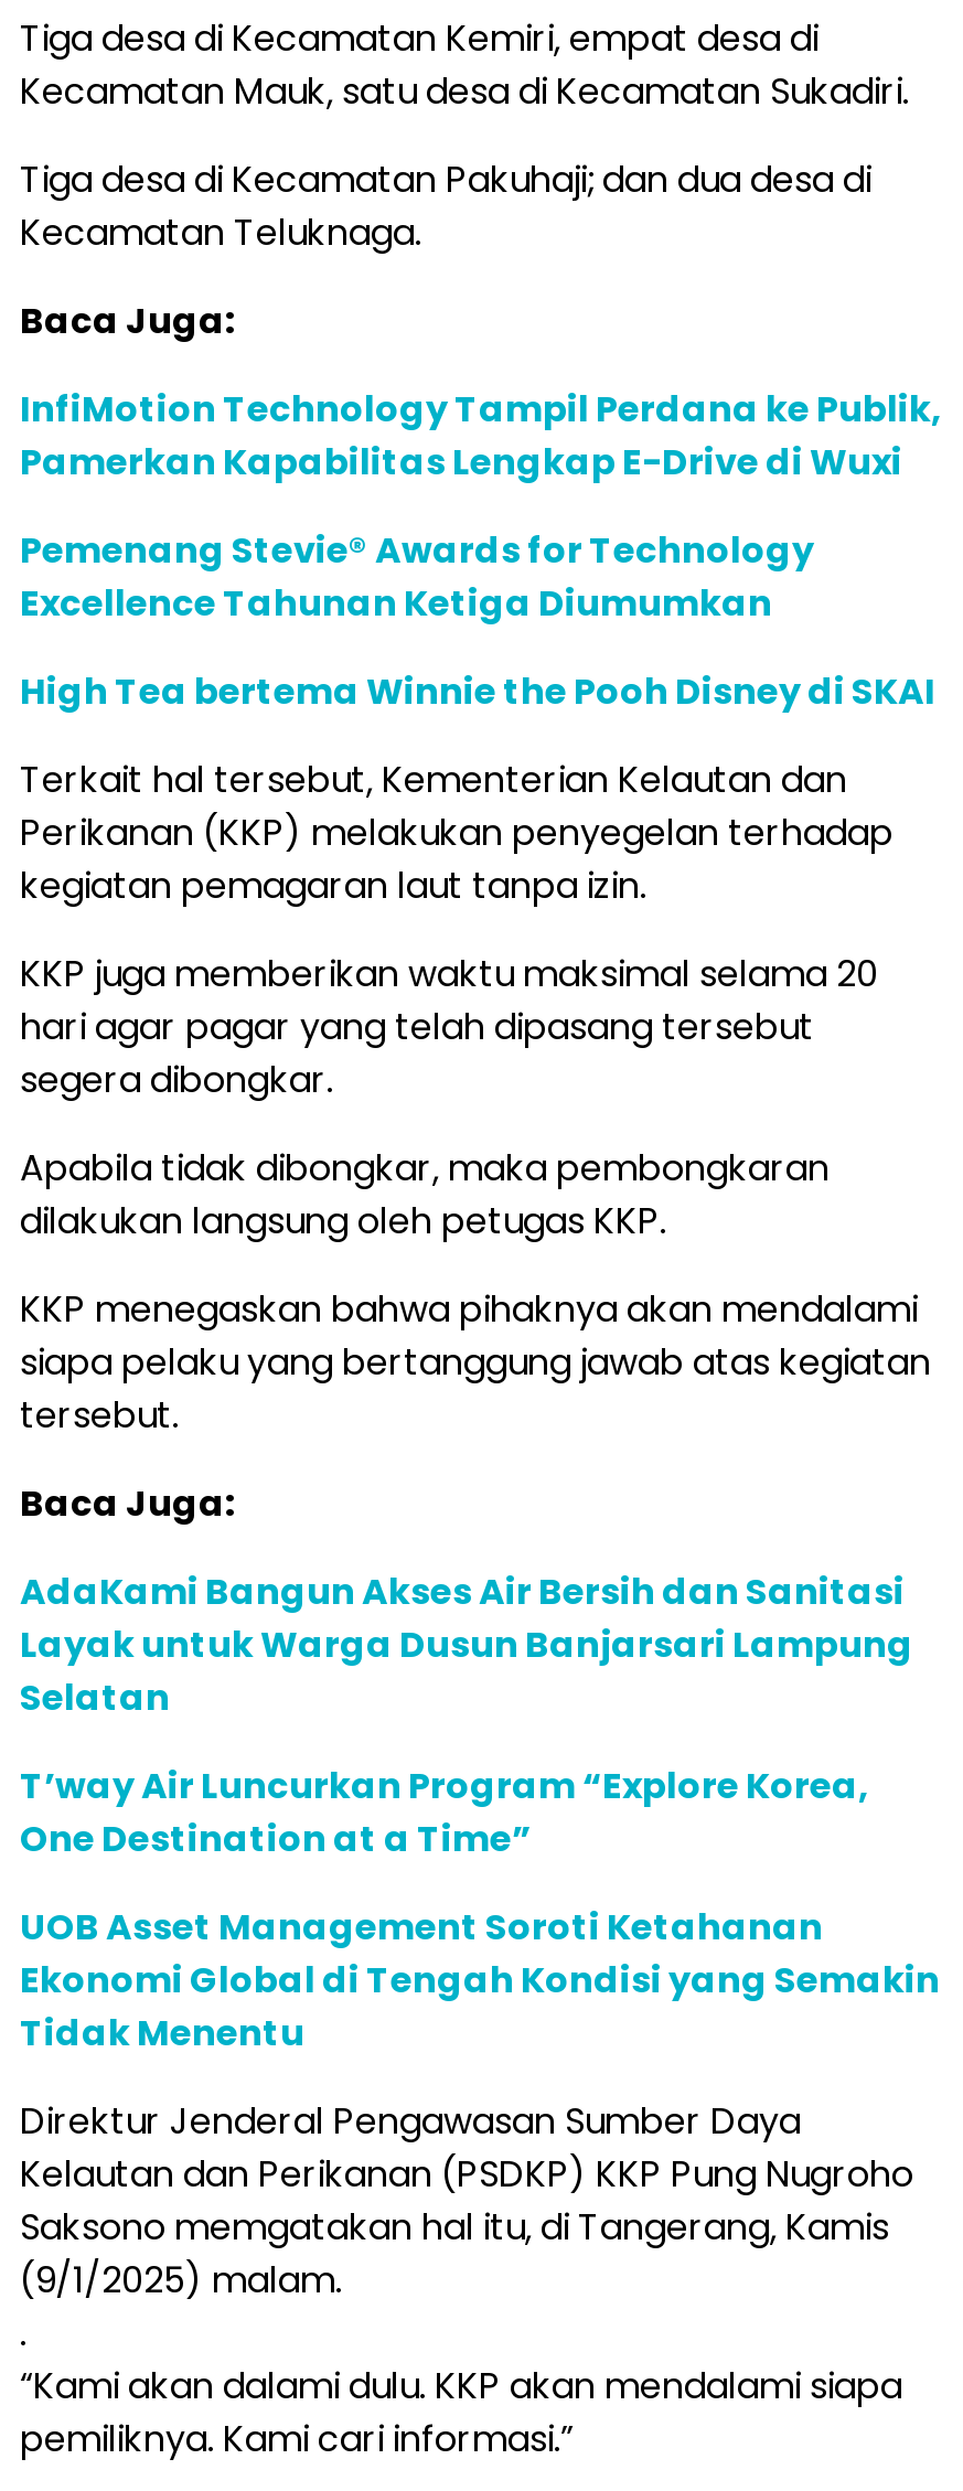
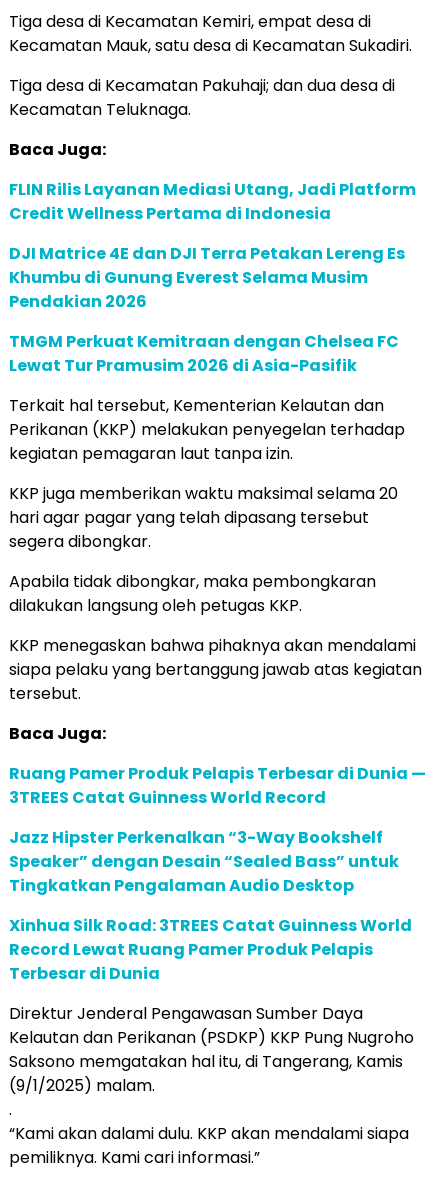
[20,384,942,488] InfiMotion Technology Tampil Perdana ke Publik, | Pamerkan Kapabilitas Lengkap E-Drive di Wuxi -> [9,178,416,225] FLIN Rilis Layanan Mediasi Utang, Jadi Platform | Credit Wellness Pertama di Indonesia
[20,525,814,629] Pemenang Stevie® Awards for Technology | Excellence Tahunan Ketiga Diumumkan -> [9,242,405,313] DJI Matrice 4E dan DJI Terra Petakan Lereng Es | Khumbu di Gunung Everest Selama Musim | Pendakian 2026
[20,666,935,717] High Tea bertema Winnie the Pooh Disney di SKAI -> [9,330,399,377] TMGM Perkuat Kemitraan dengan Chelsea FC | Lewat Tur Pramusim 2026 di Asia-Pasifik
[20,1567,913,1723] AdaKami Bangun Akses Air Bersih dan Sanitasi | Layak untuk Warga Dusun Banjarsari Lampung | Selatan -> [9,762,426,809] Ruang Pamer Produk Pelapis Terbesar di Dunia — | 3TREES Catat Guinness World Record
[20,1761,869,1864] T’way Air Luncurkan Program “Explore Korea, | One Destination at a Time” -> [9,826,399,897] Jazz Hipster Perkenalkan “3-Way Bookshelf | Speaker” dengan Desain “Sealed Bass” untuk | Tingkatkan Pengalaman Audio Desktop
[20,1902,940,2059] UOB Asset Management Soroti Ketahanan | Ekonomi Global di Tengah Kondisi yang Semakin | Tidak Menentu -> [9,914,412,985] Xinhua Silk Road: 3TREES Catat Guinness World | Record Lewat Ruang Pamer Produk Pelapis | Terbesar di Dunia

